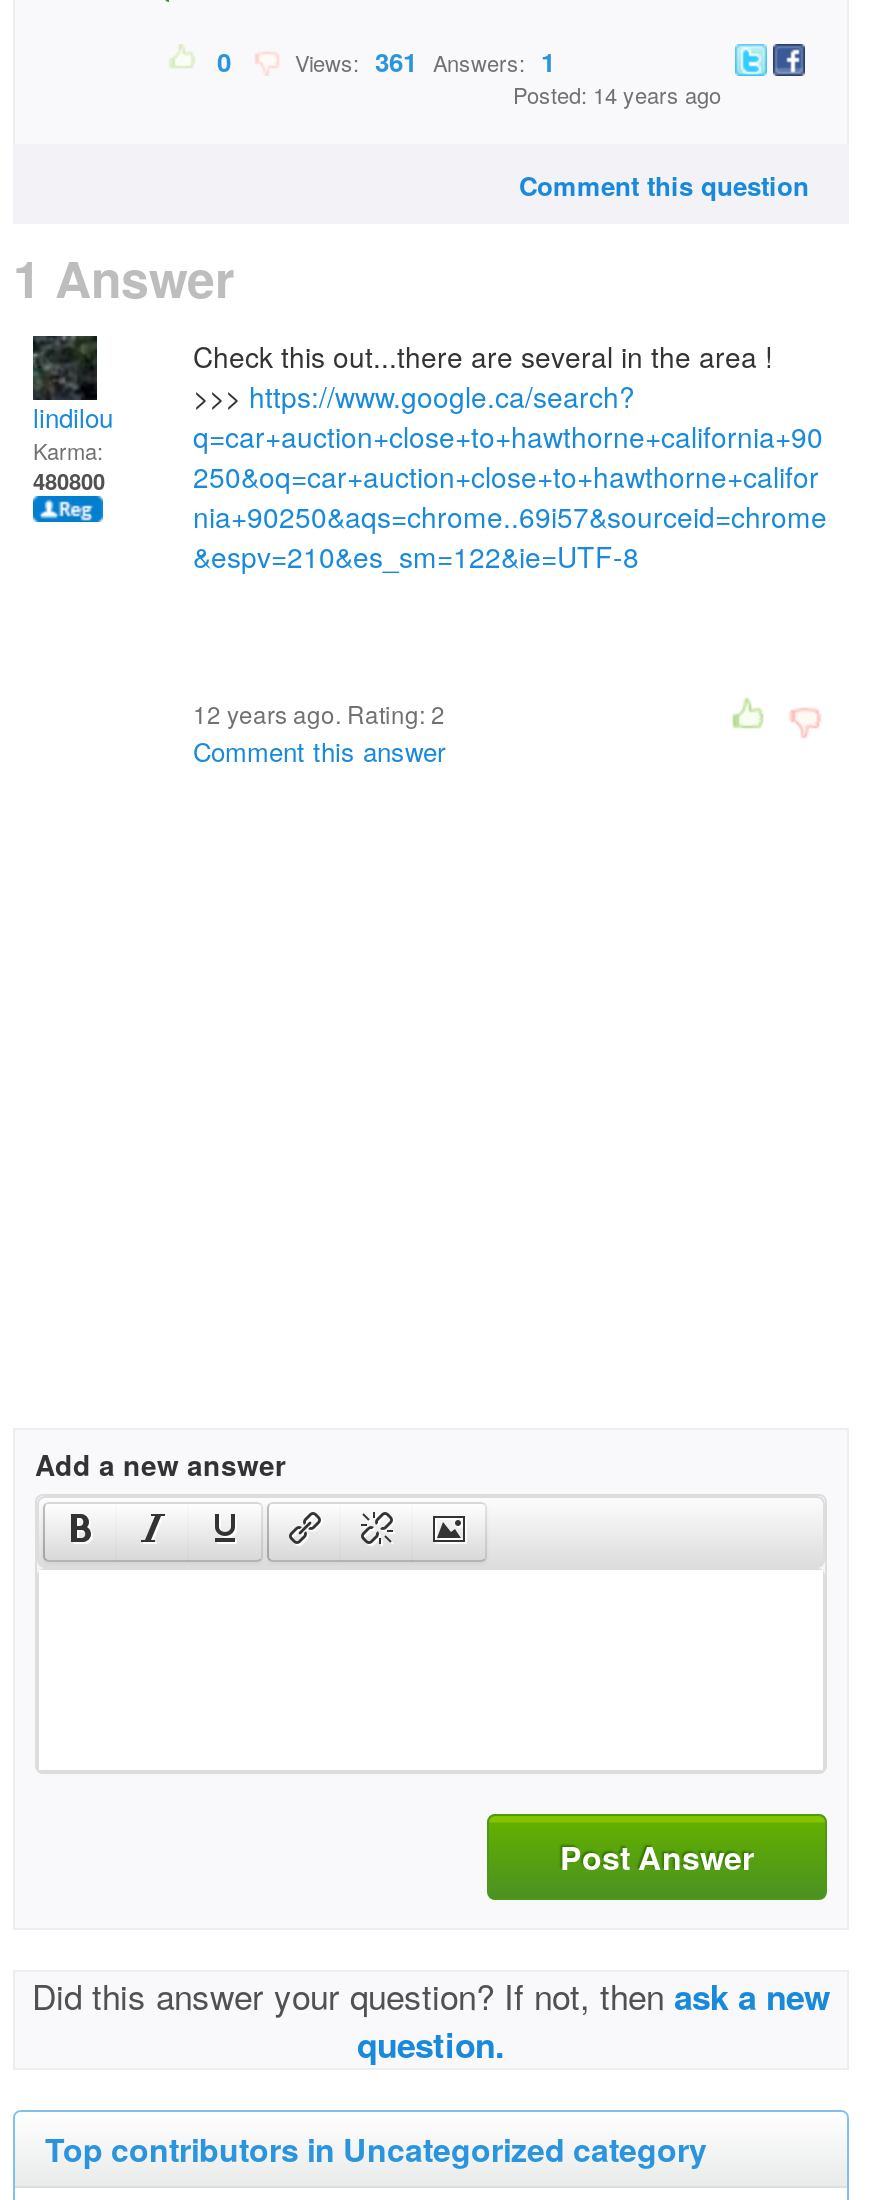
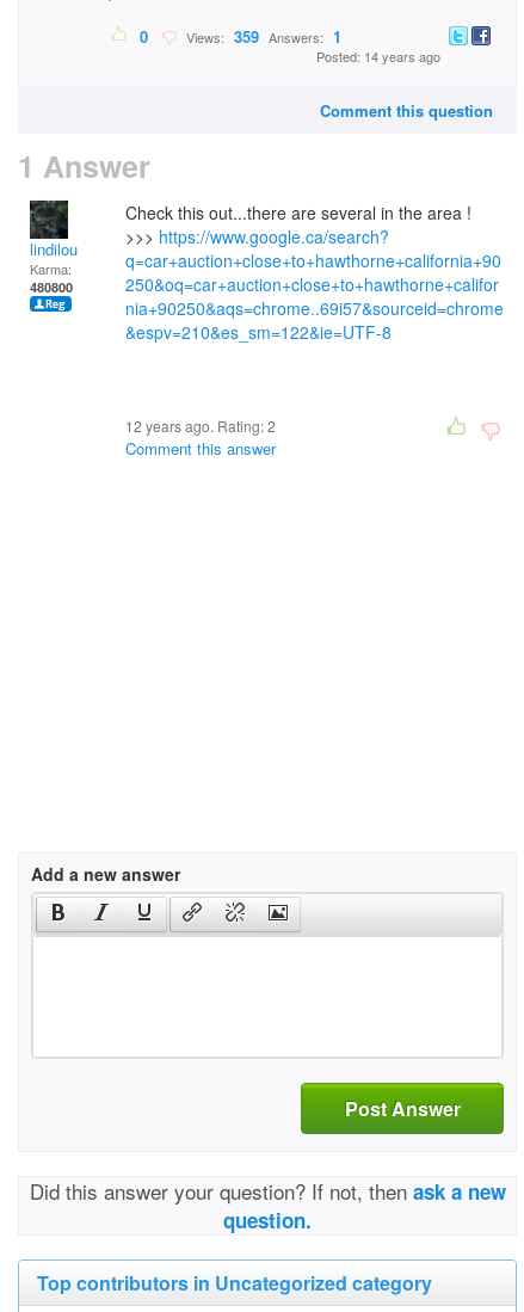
[283,42,555,80] Views: 361 Answers: 1 -> [179,25,341,48] Views: 359 Answers: 1

